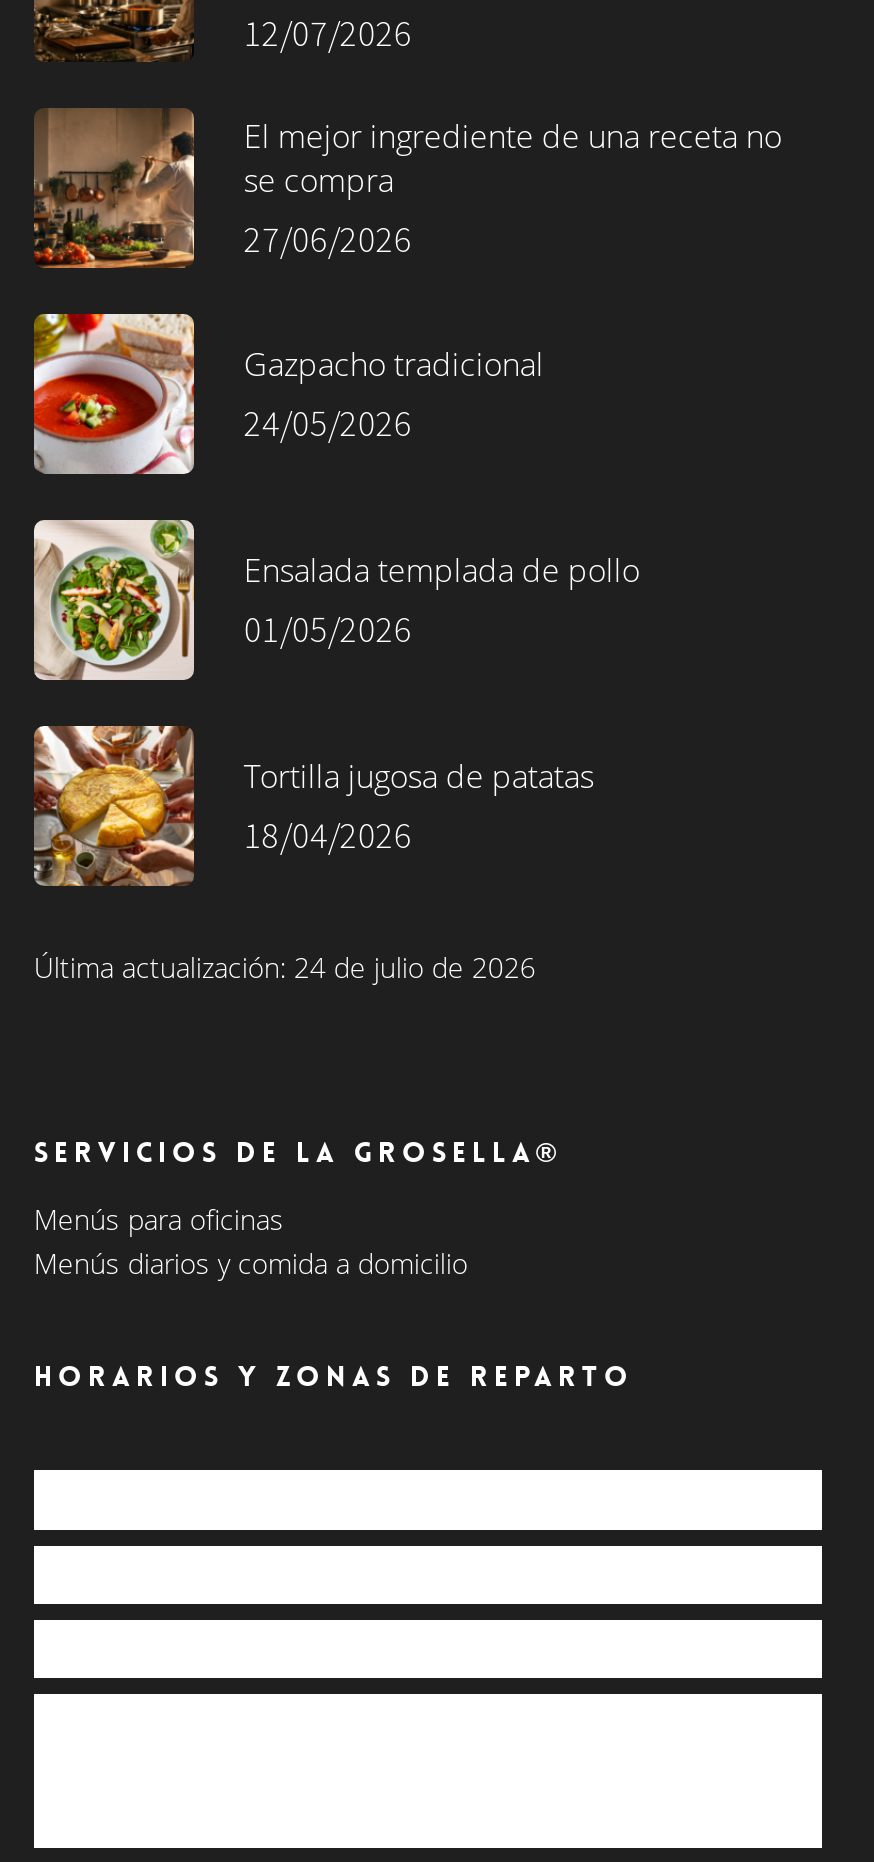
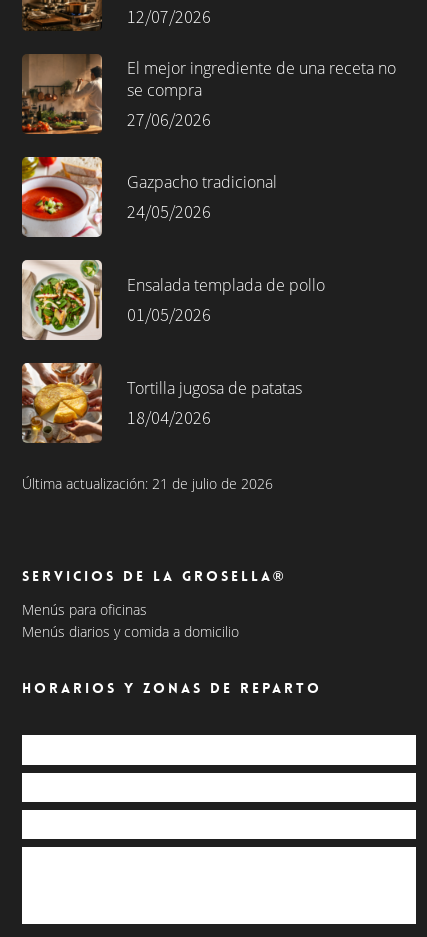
[34,949,536,987] Última actualización: 24 de julio de 2026 -> [22,474,273,493] Última actualización: 21 de julio de 2026

